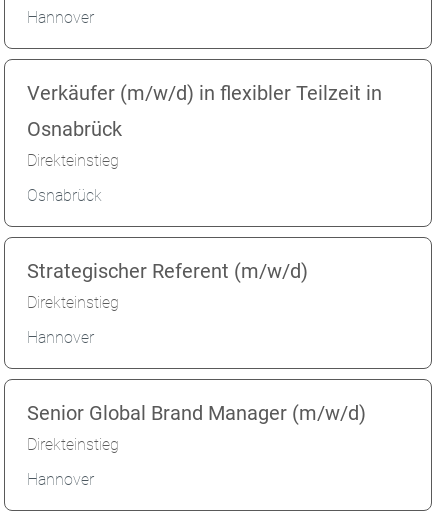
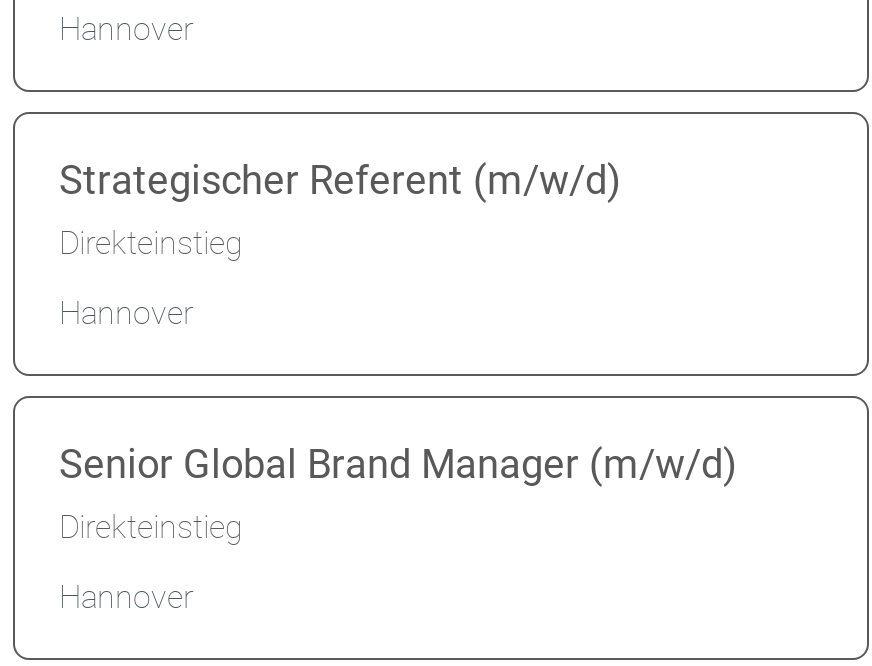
[27,81,382,205] Verkäufer (m/w/d) in flexibler Teilzeit in | Osnabrück | Direkteinstieg | Osnabrück -> none

